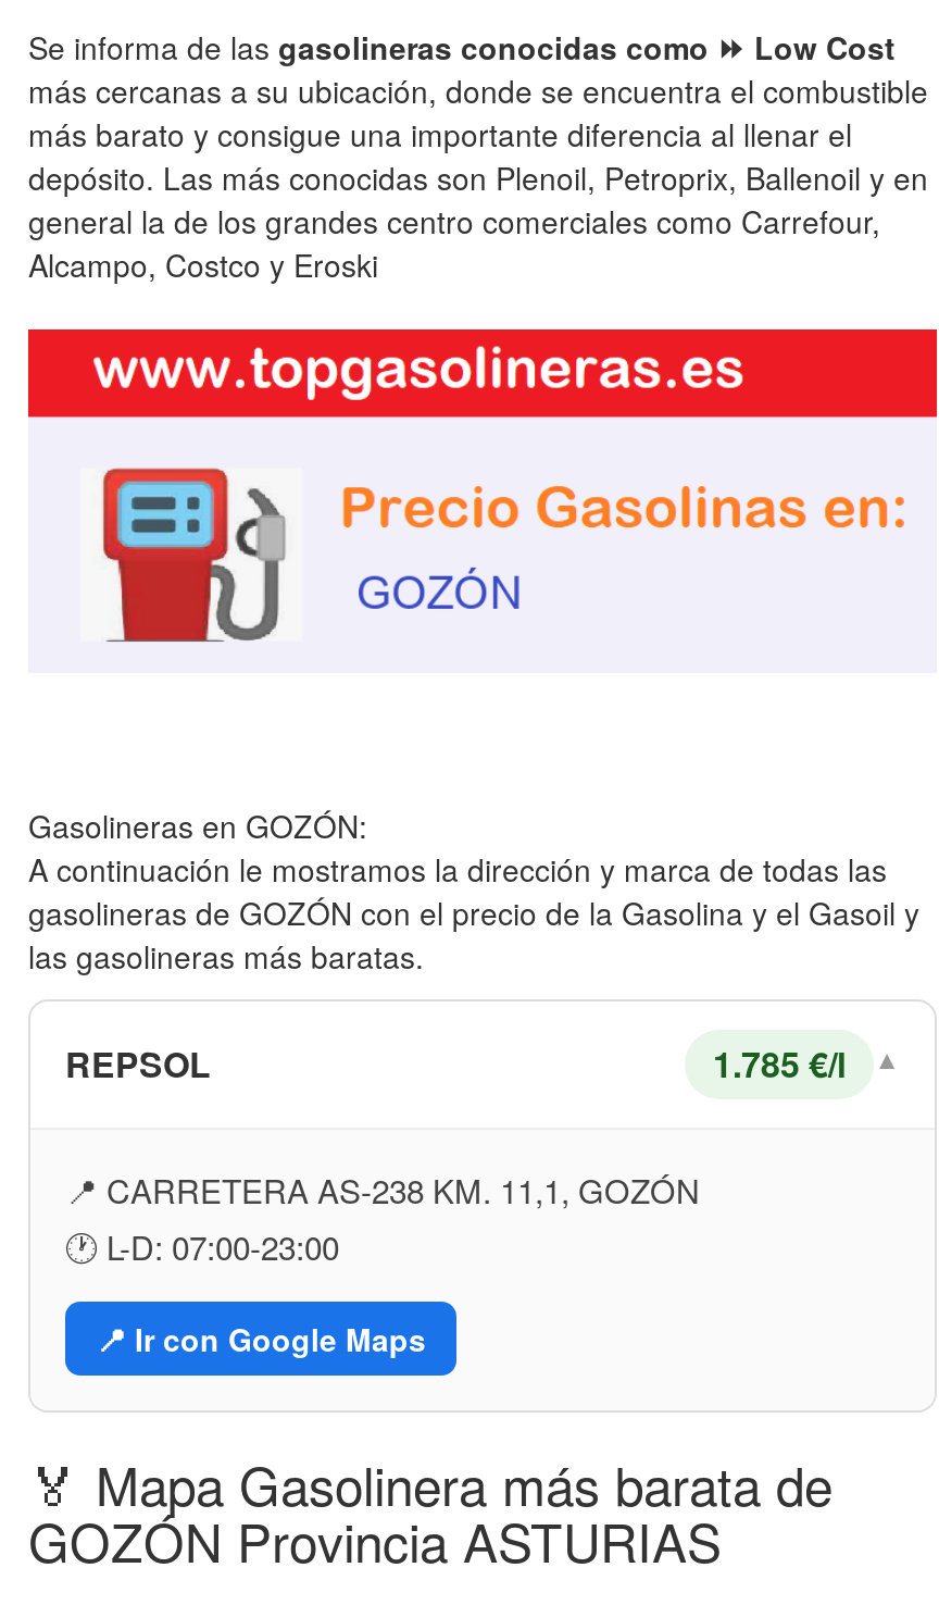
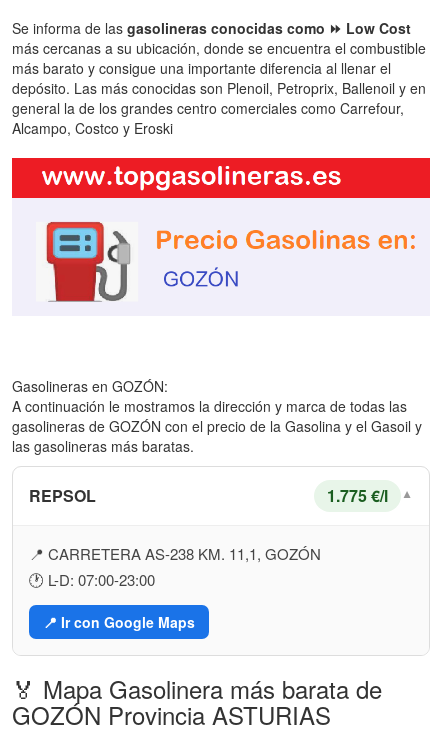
[713,1039,846,1089] 1.785 €/l -> [327,484,388,507] 1.775 €/l

